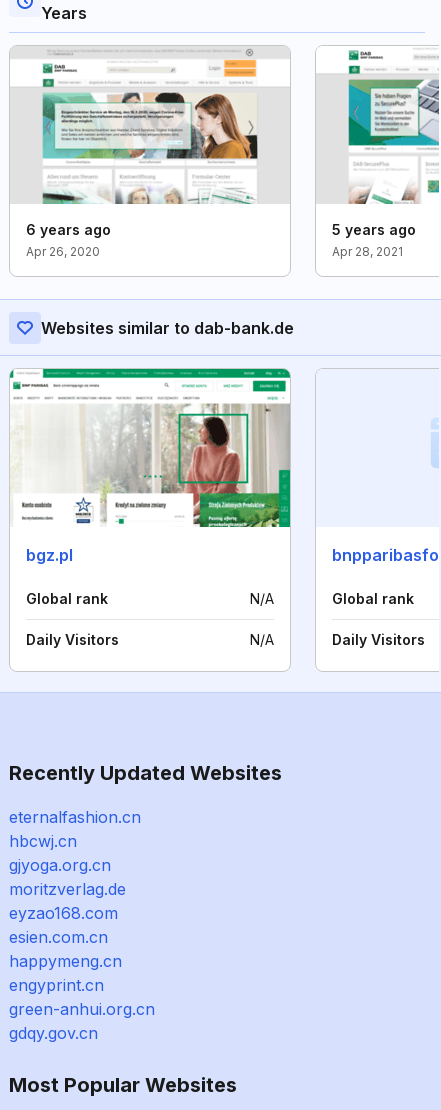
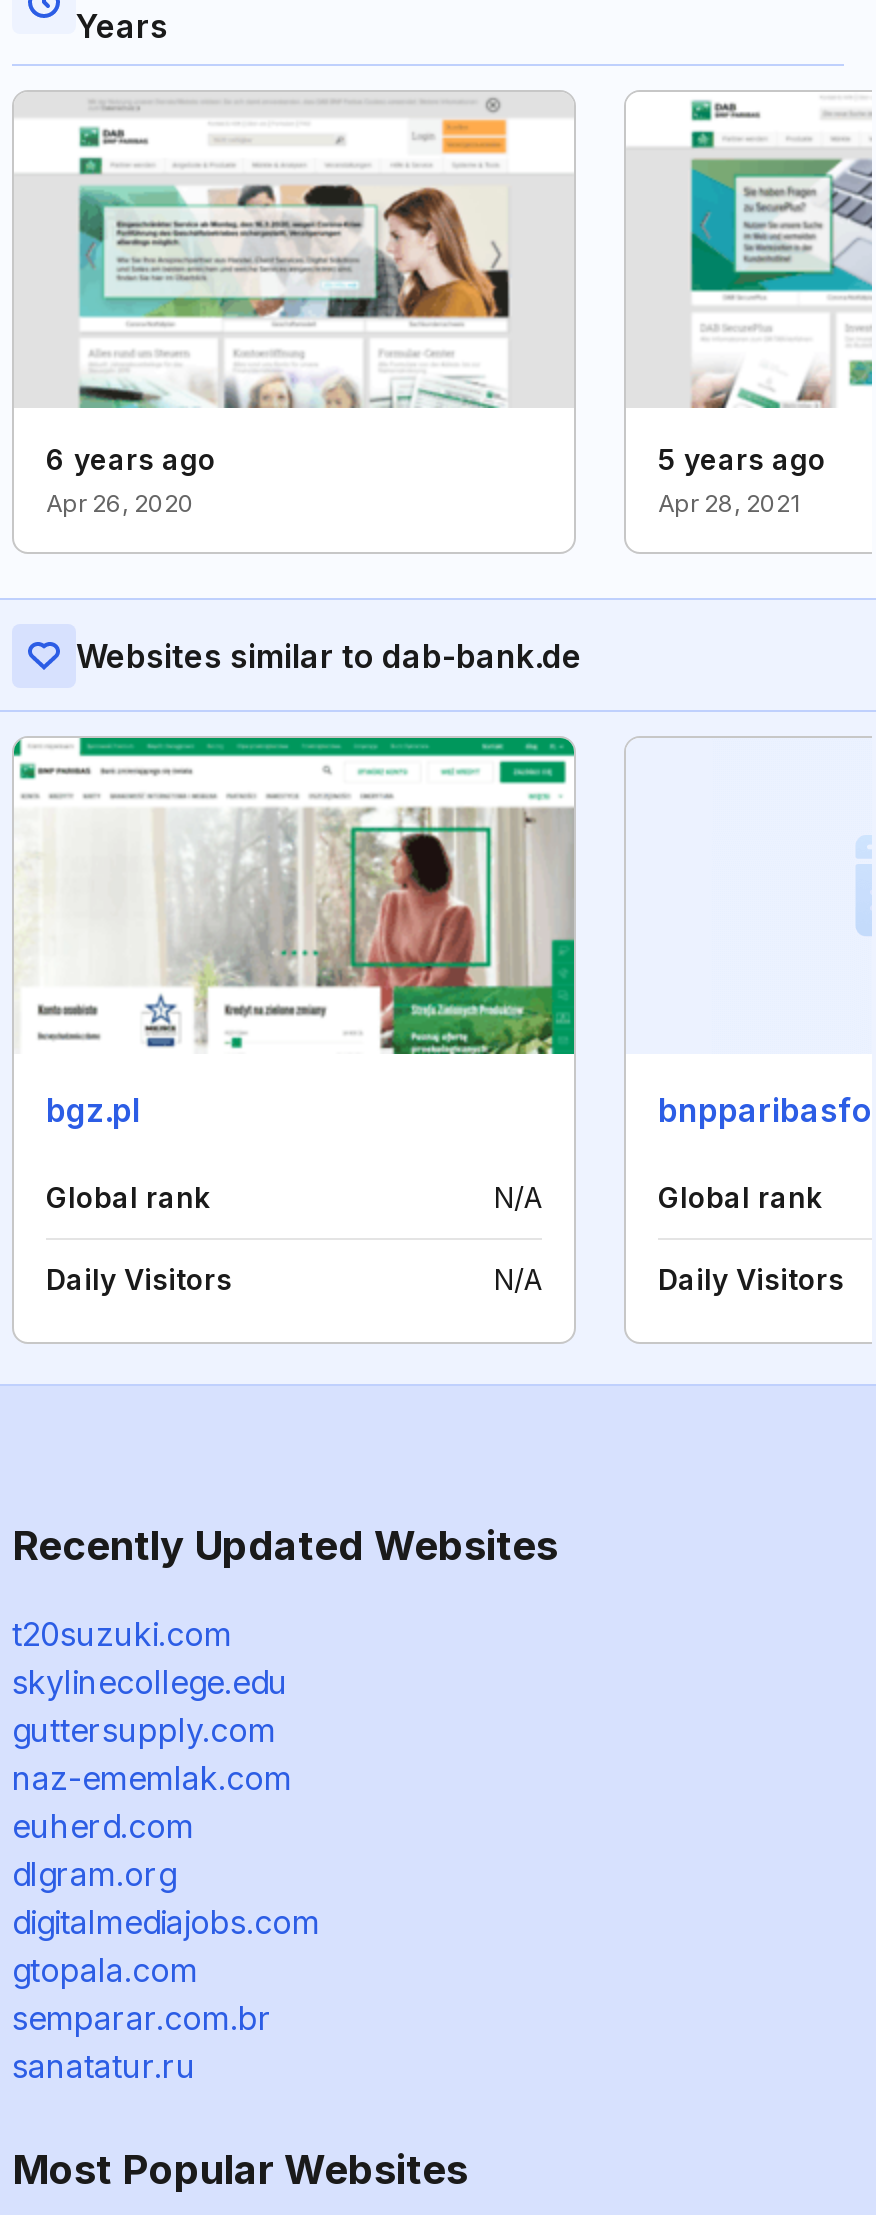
[9,807,155,1043] eternalfashion.cn | hbcwj.cn | gjyoga.org.cn | moritzverlag.de | eyzao168.com | esien.com.cn | happymeng.cn | engyprint.cn | green-anhui.org.cn | gdqy.gov.cn -> [12,1614,320,2086] t20suzuki.com | skylinecollege.edu | guttersupply.com | naz-ememlak.com | euherd.com | dlgram.org | digitalmediajobs.com | gtopala.com | semparar.com.br | sanatatur.ru

